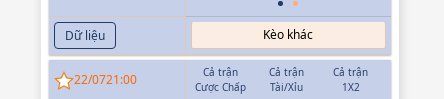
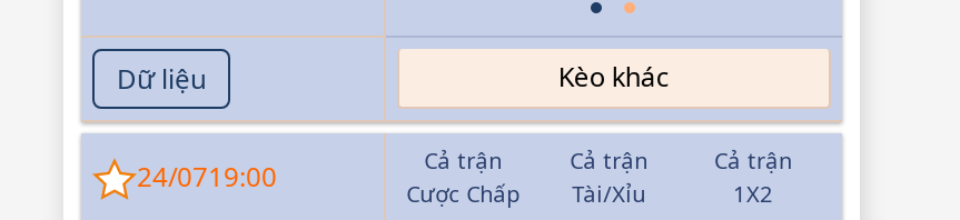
[74,71,137,88] 22/0721:00 -> [137,159,277,196] 24/0719:00

